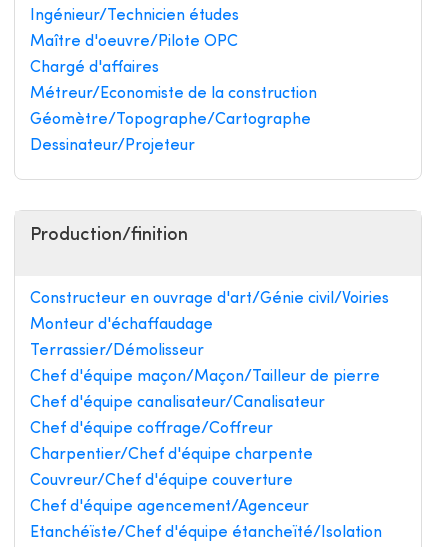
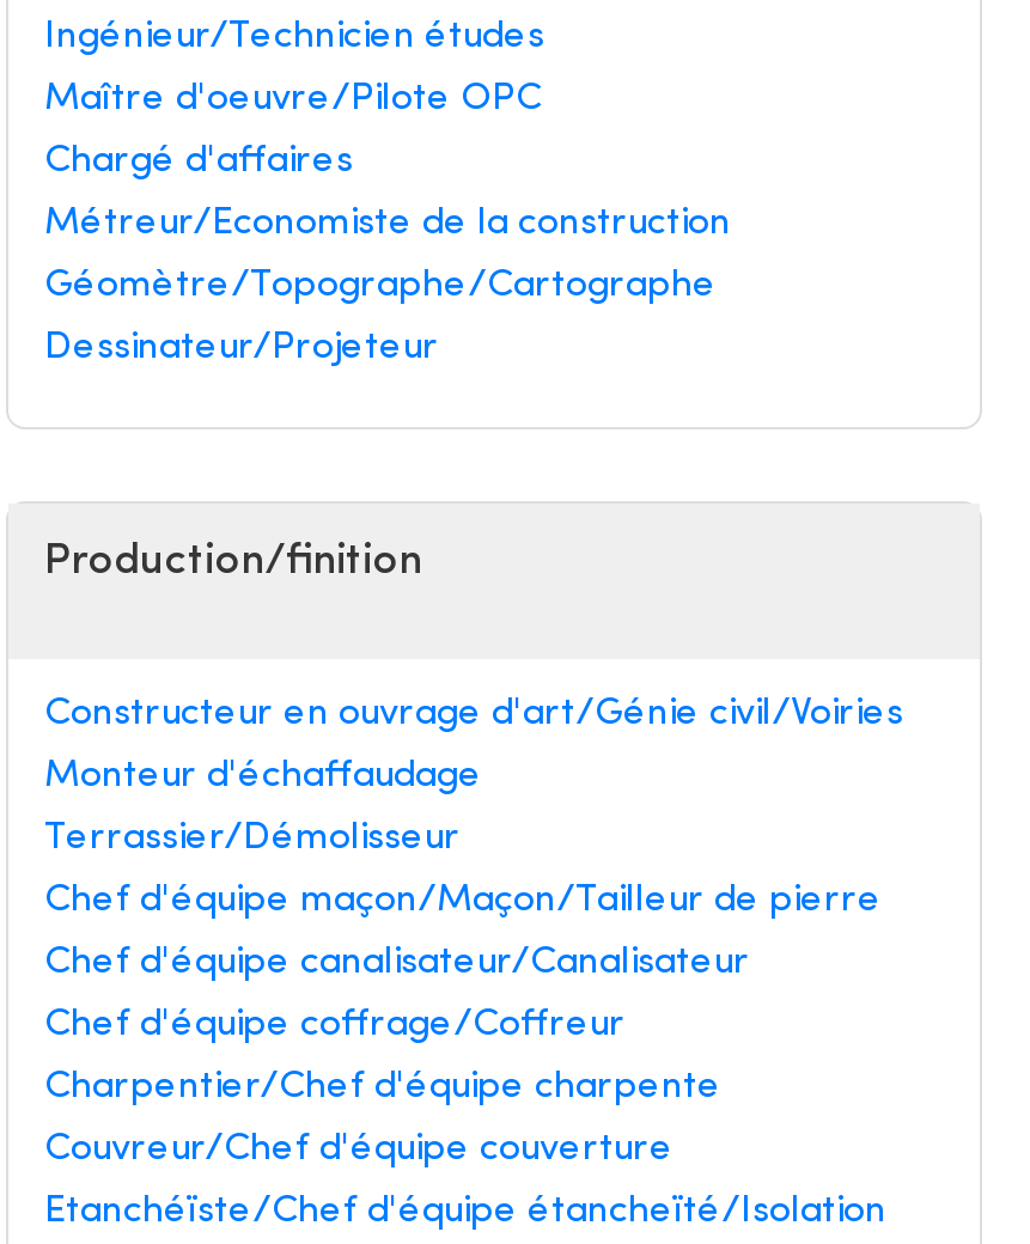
[30,499,309,515] Chef d'équipe agencement/Agenceur -> none

